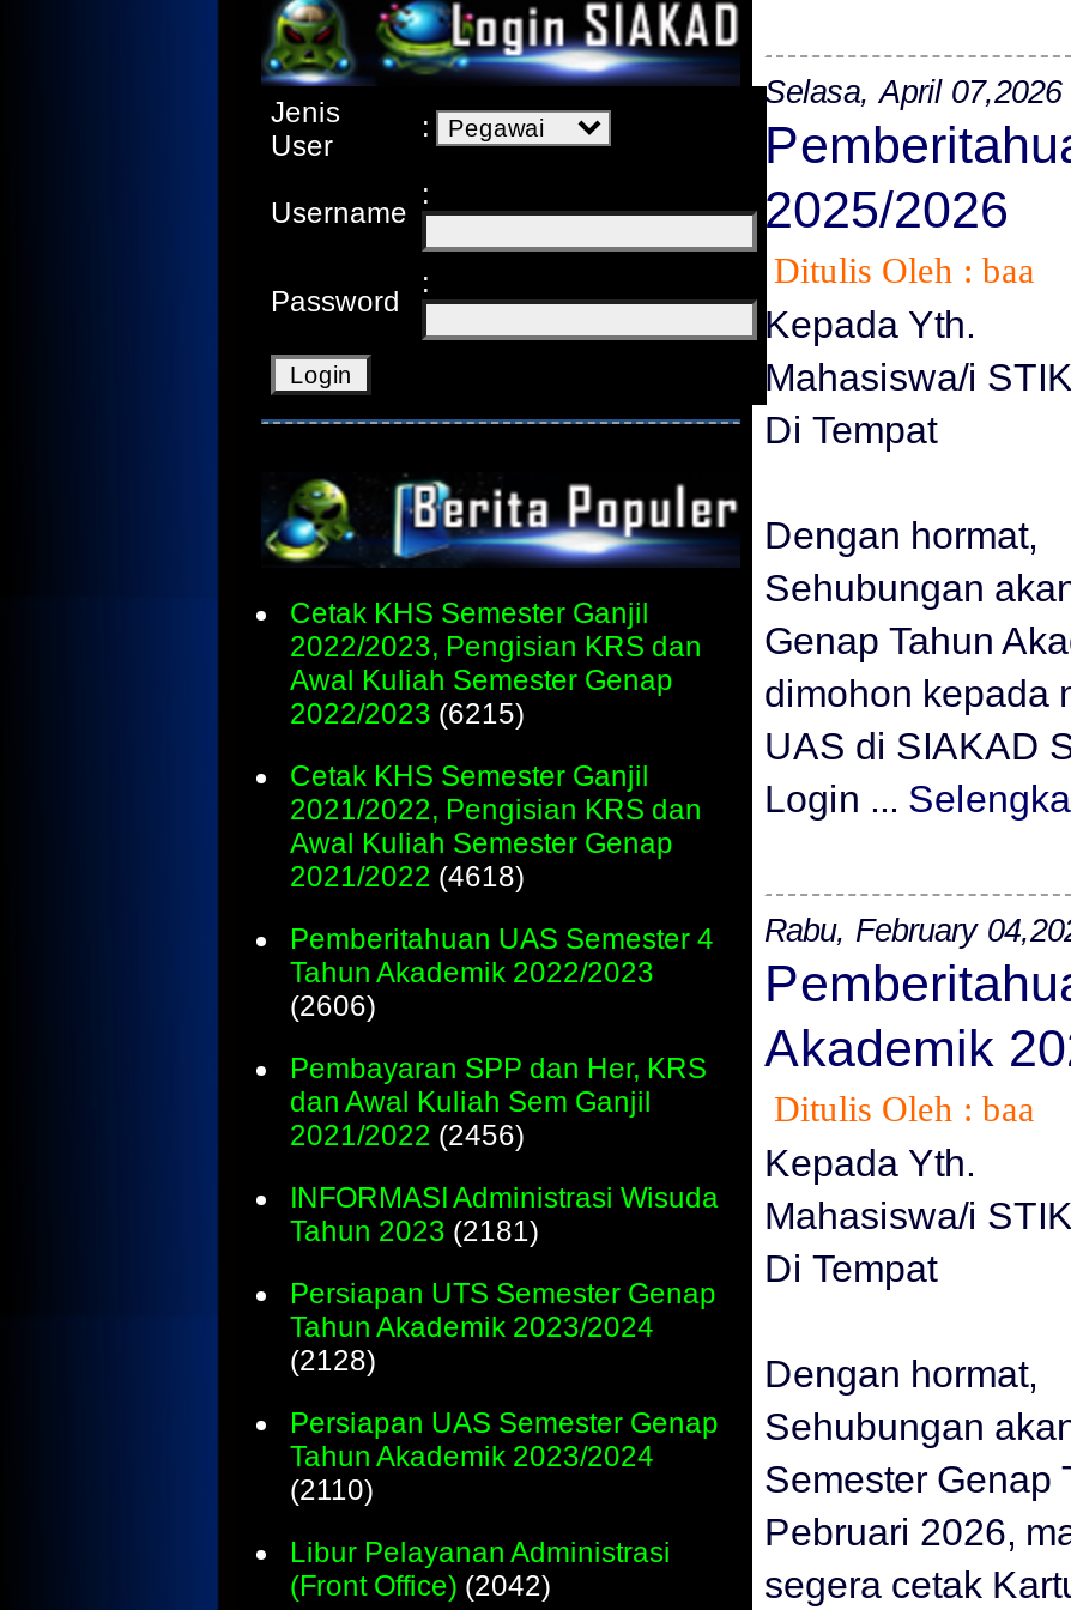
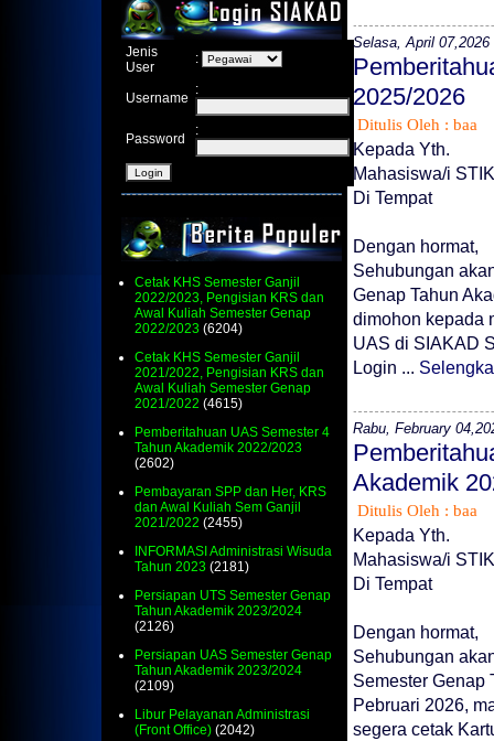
[290,697,525,731] 2022/2023 (6215) -> [135,321,243,336] 2022/2023 (6204)
[290,860,525,894] 2021/2022 (4618) -> [135,396,243,411] 2021/2022 (4615)
[290,989,376,1023] (2606) -> [135,455,174,471] (2602)
[290,1119,525,1152] 2021/2022 (2456) -> [135,515,243,530] 2021/2022 (2455)
[290,1344,376,1378] (2128) -> [135,619,174,634] (2126)
[290,1473,374,1507] (2110) -> [135,678,174,694] (2109)

